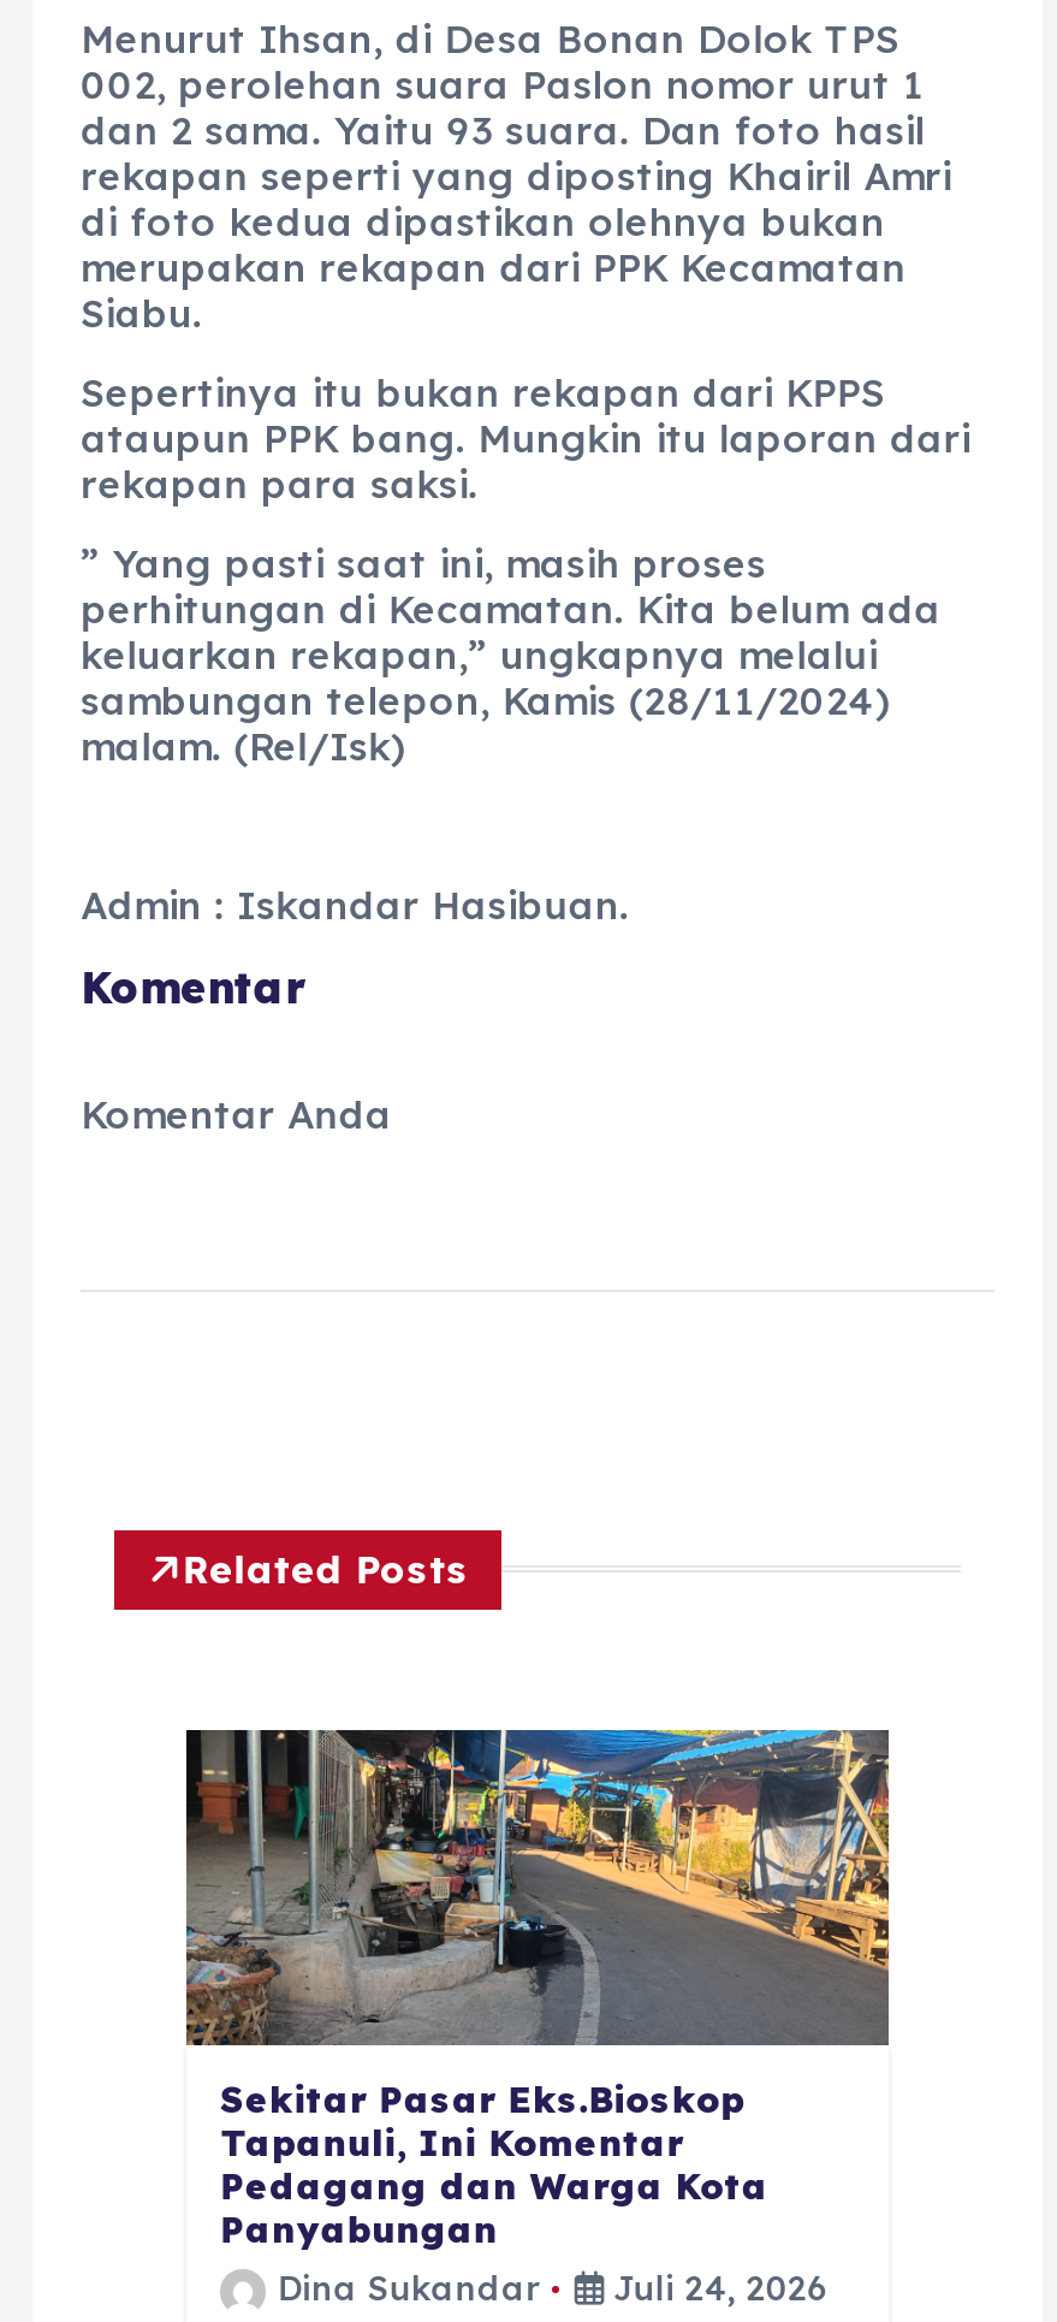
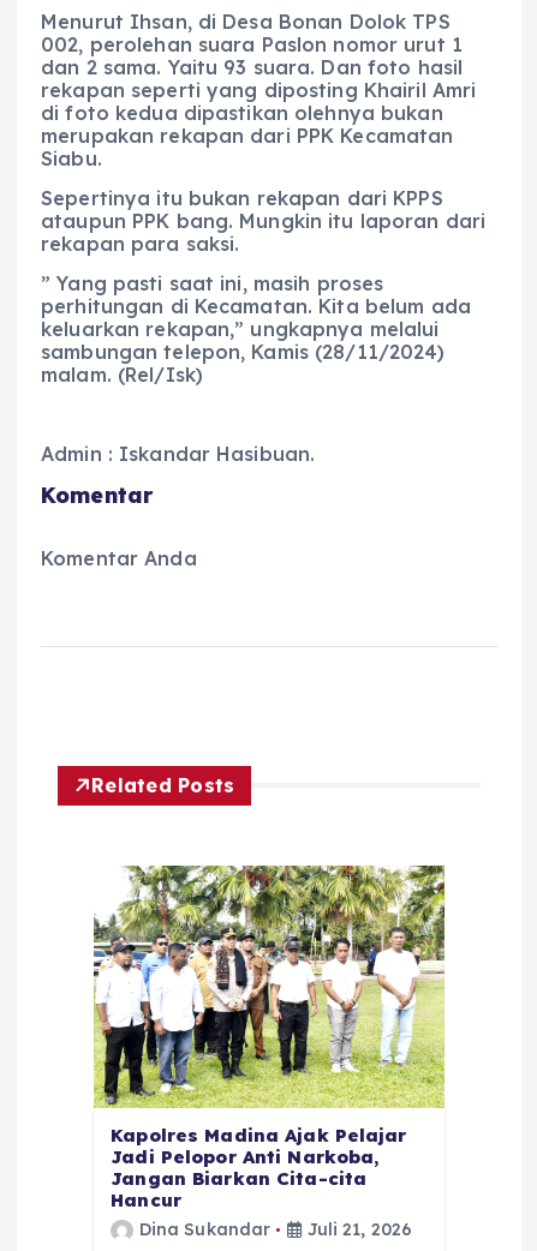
[184,1725,891,2253] [image] | Sekitar Pasar Eks.Bioskop | Tapanuli, Ini Komentar | Pedagang dan Warga Kota | Panyabungan -> [93,864,446,1211] [image] | Kapolres Madina Ajak Pelajar | Jadi Pelopor Anti Narkoba, | Jangan Biarkan Cita-cita | Hancur
[277,2267,829,2310] Dina Sukandar Juli 24, 2026 -> [139,1218,412,1240] Dina Sukandar Juli 21, 2026

